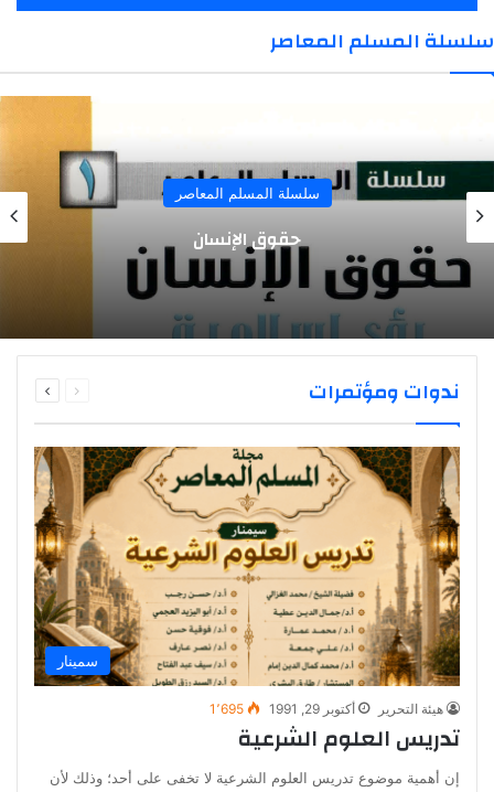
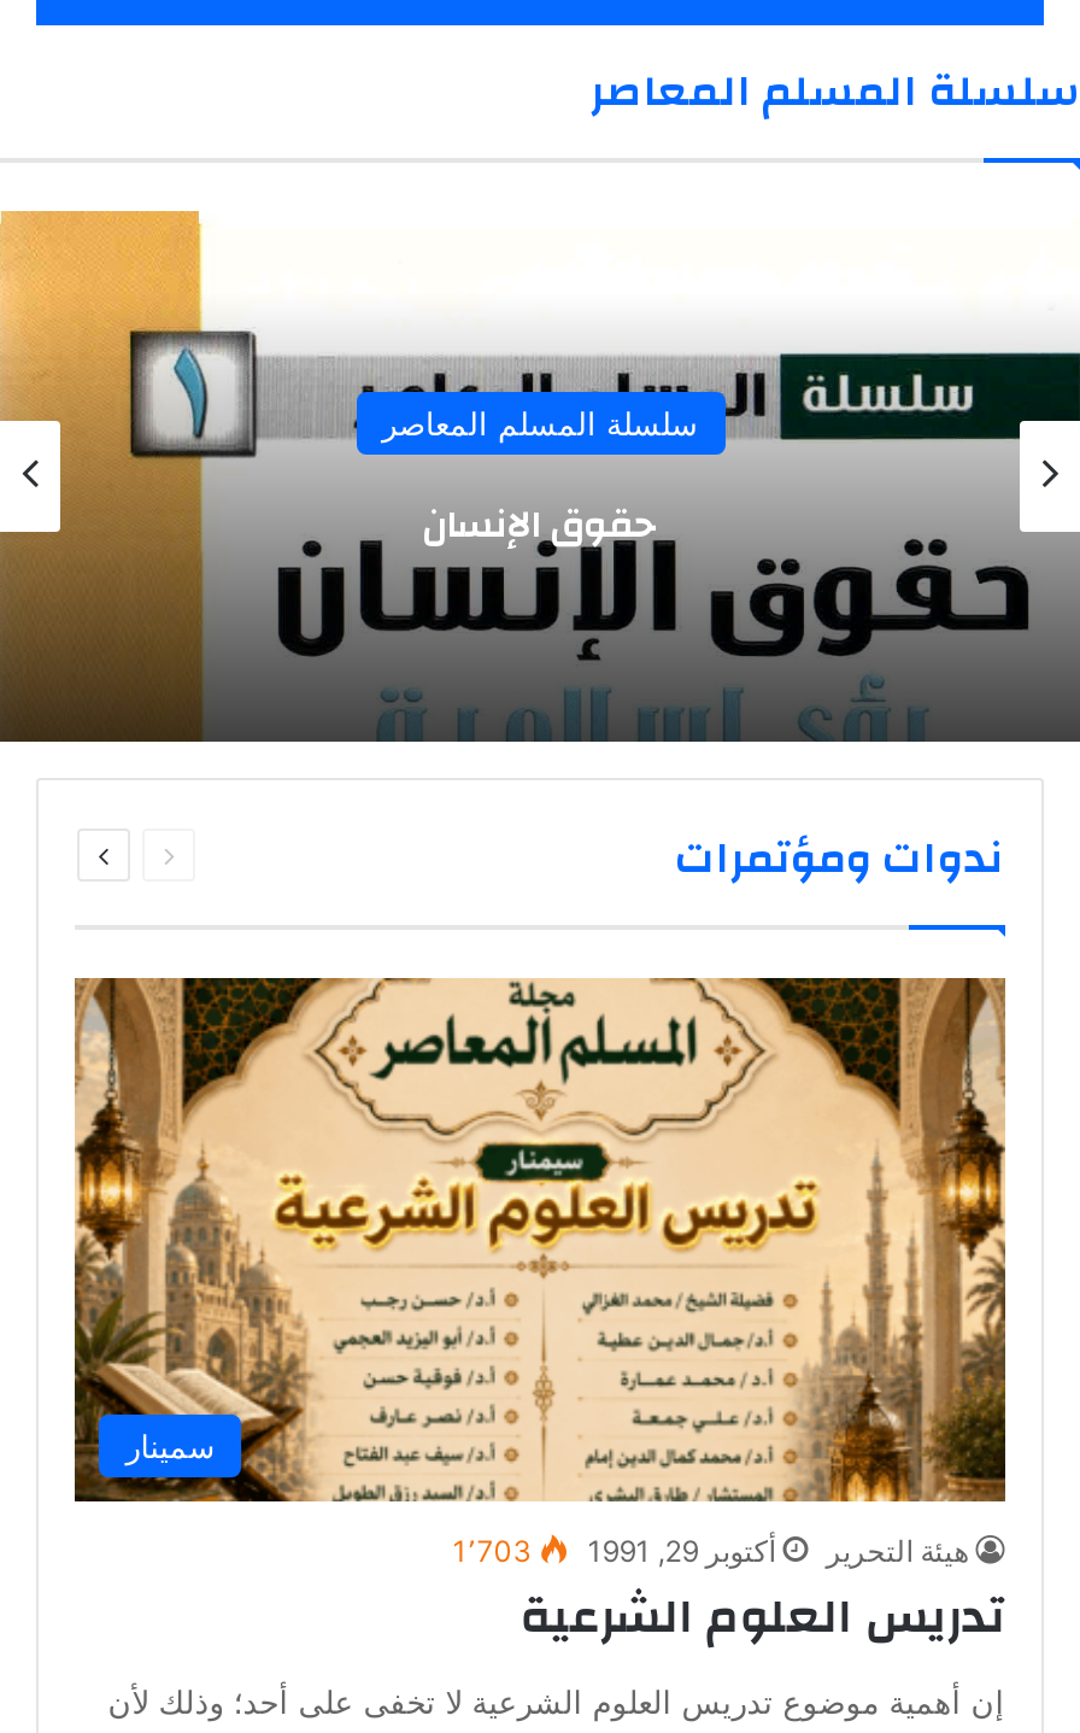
[209,700,243,717] 1٬695 -> [452,1533,532,1569] 1٬703

